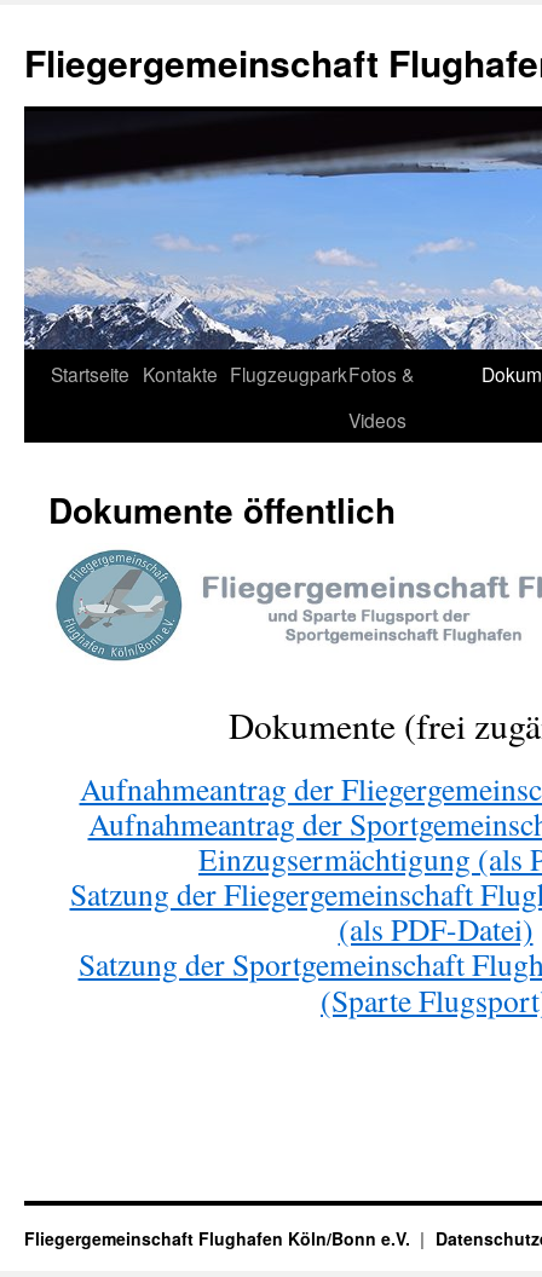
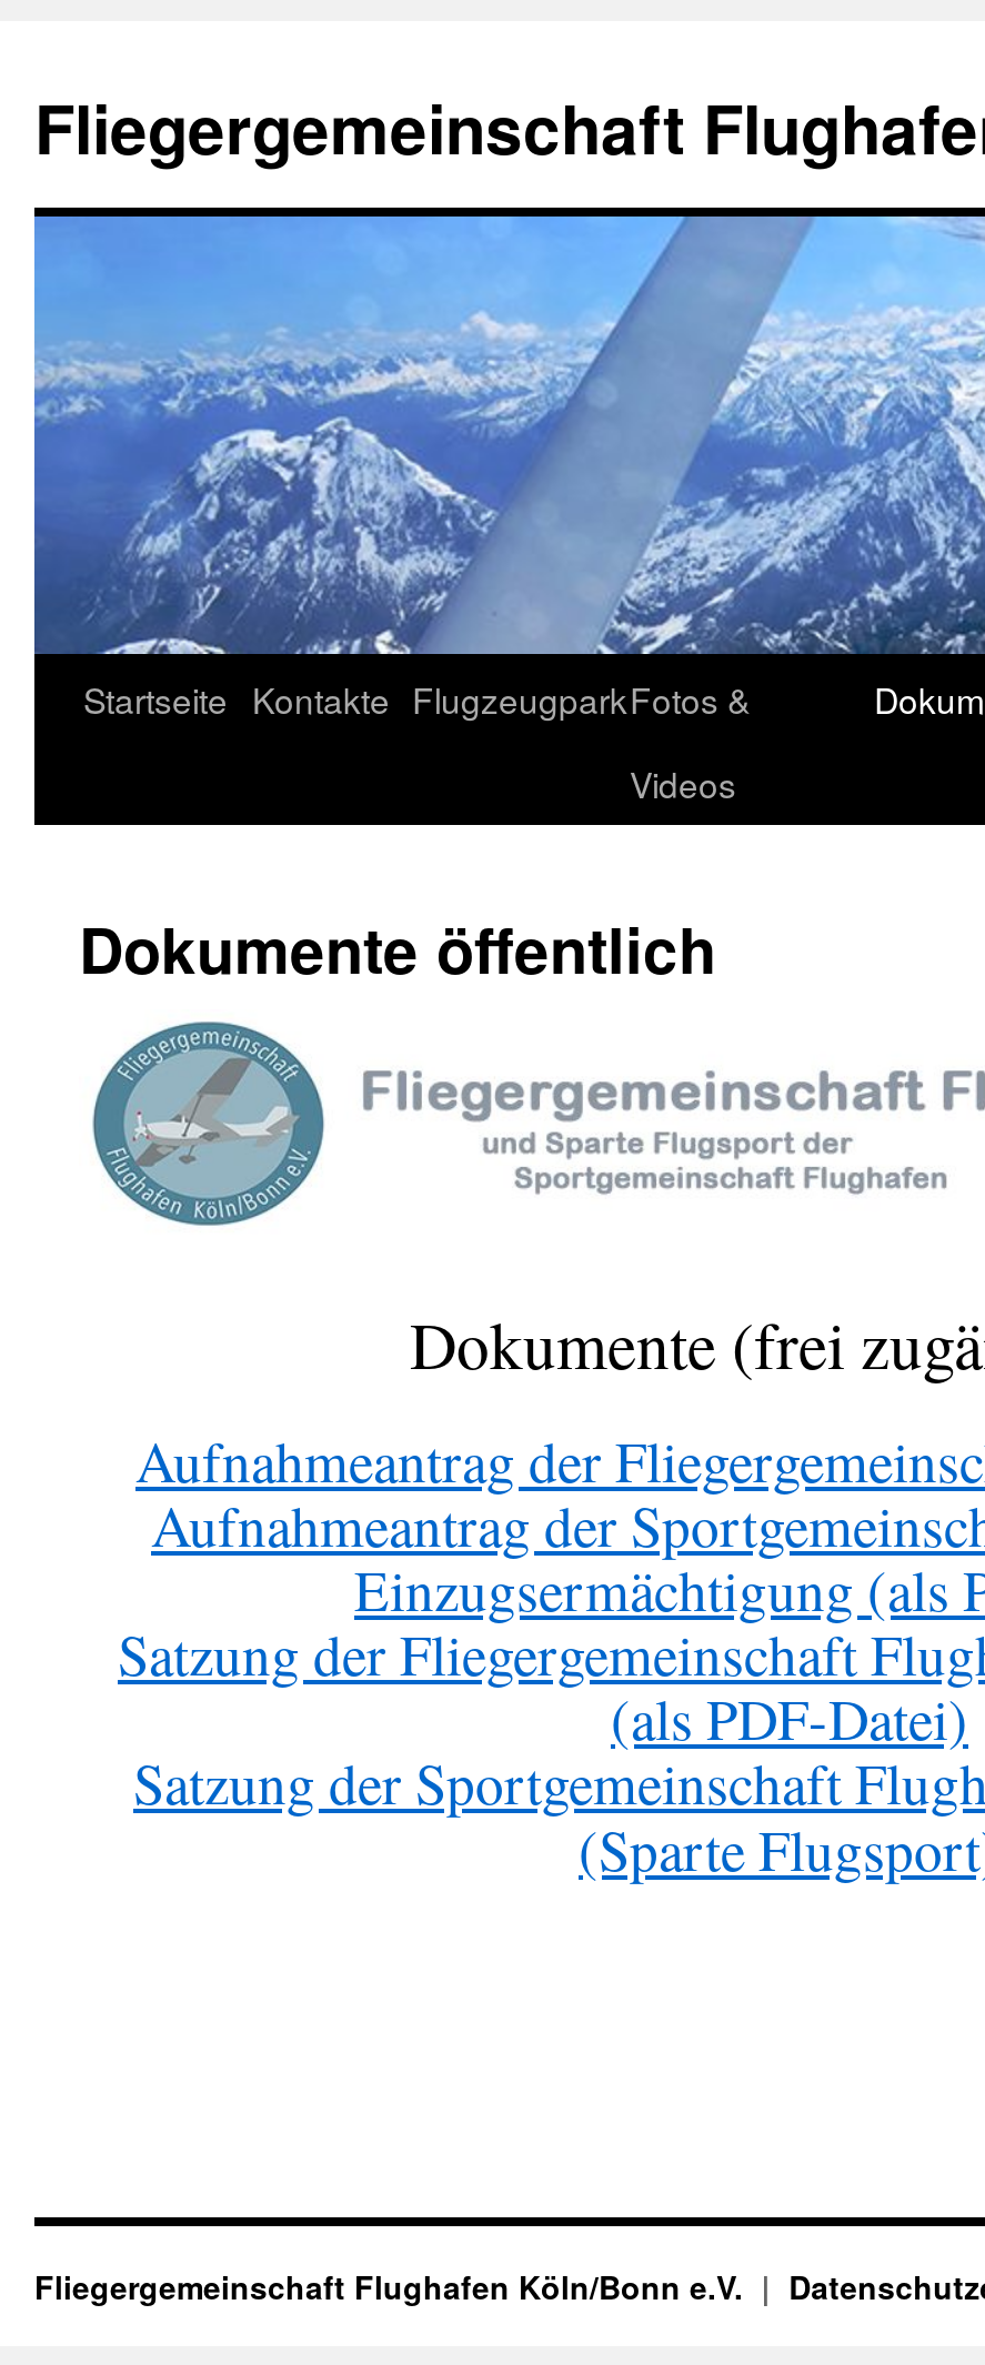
[23,111,538,351] [image] -> [32,214,978,656] [image]

